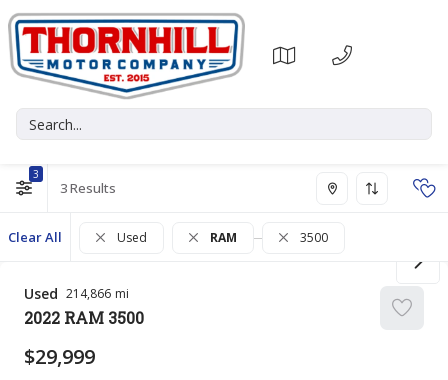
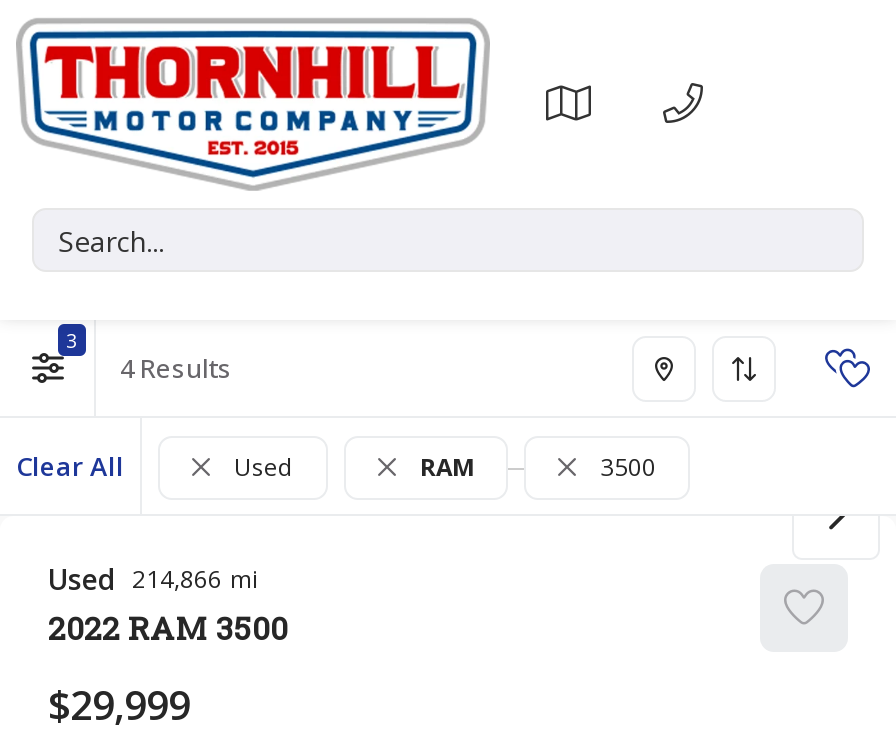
[60,179,67,197] 3 -> [120,350,134,386] 4

